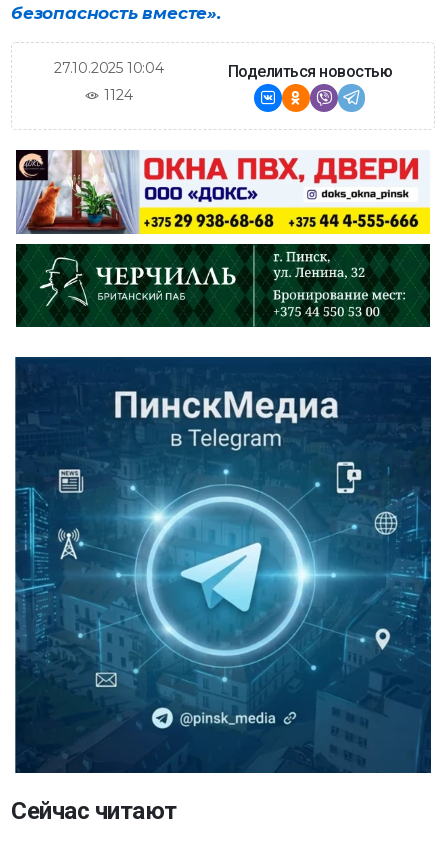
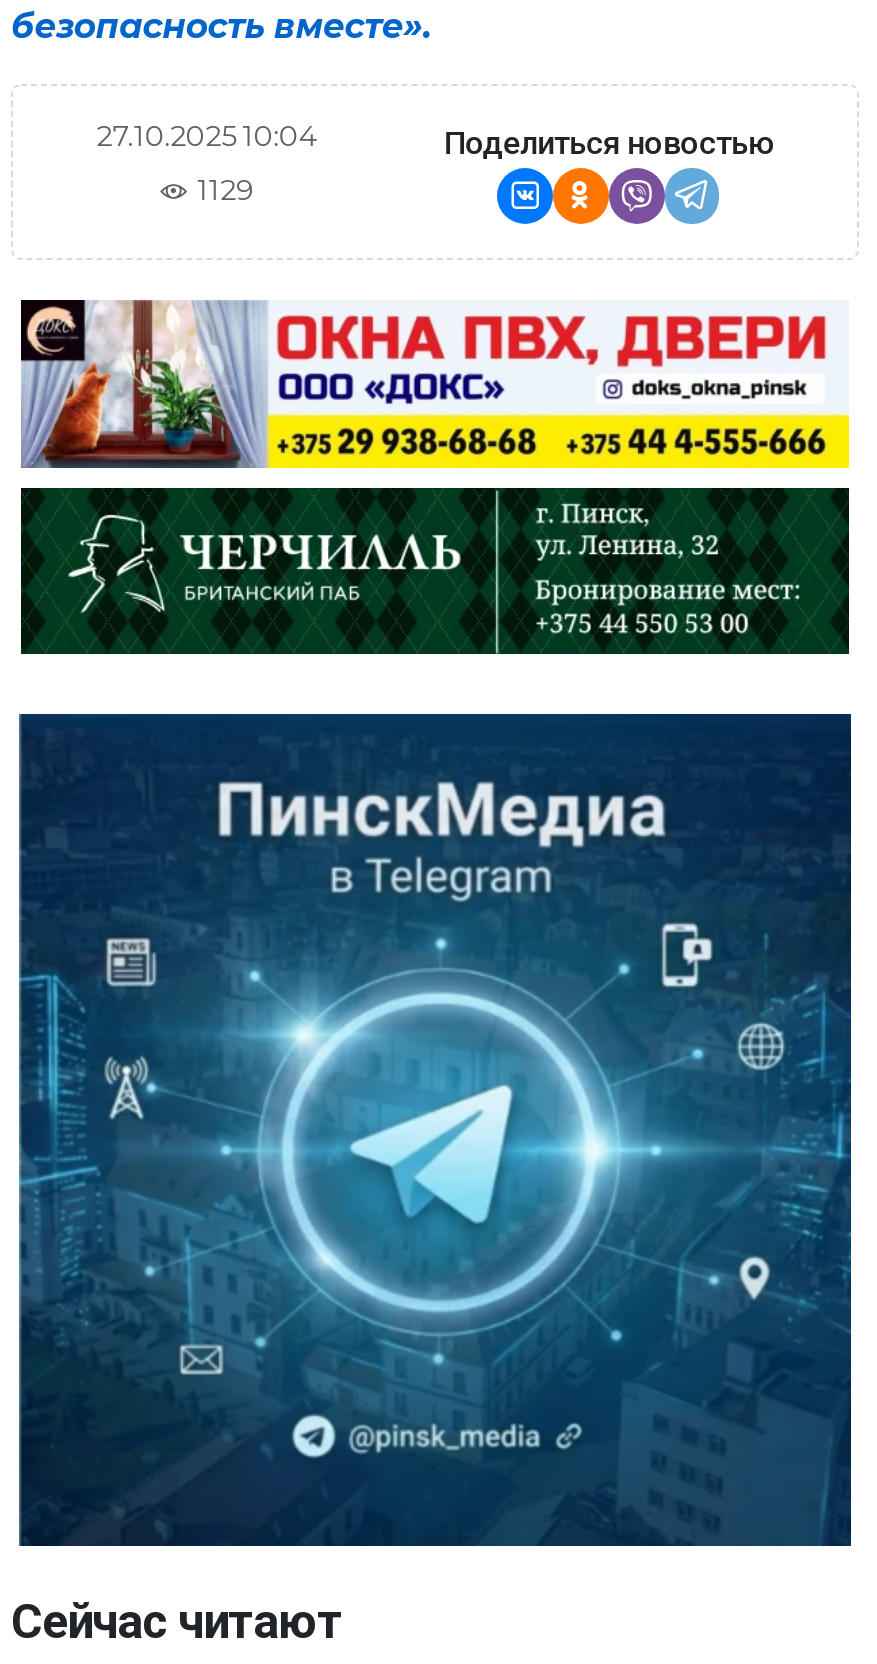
[104,86,132,104] 1124 -> [197,173,254,209] 1129

